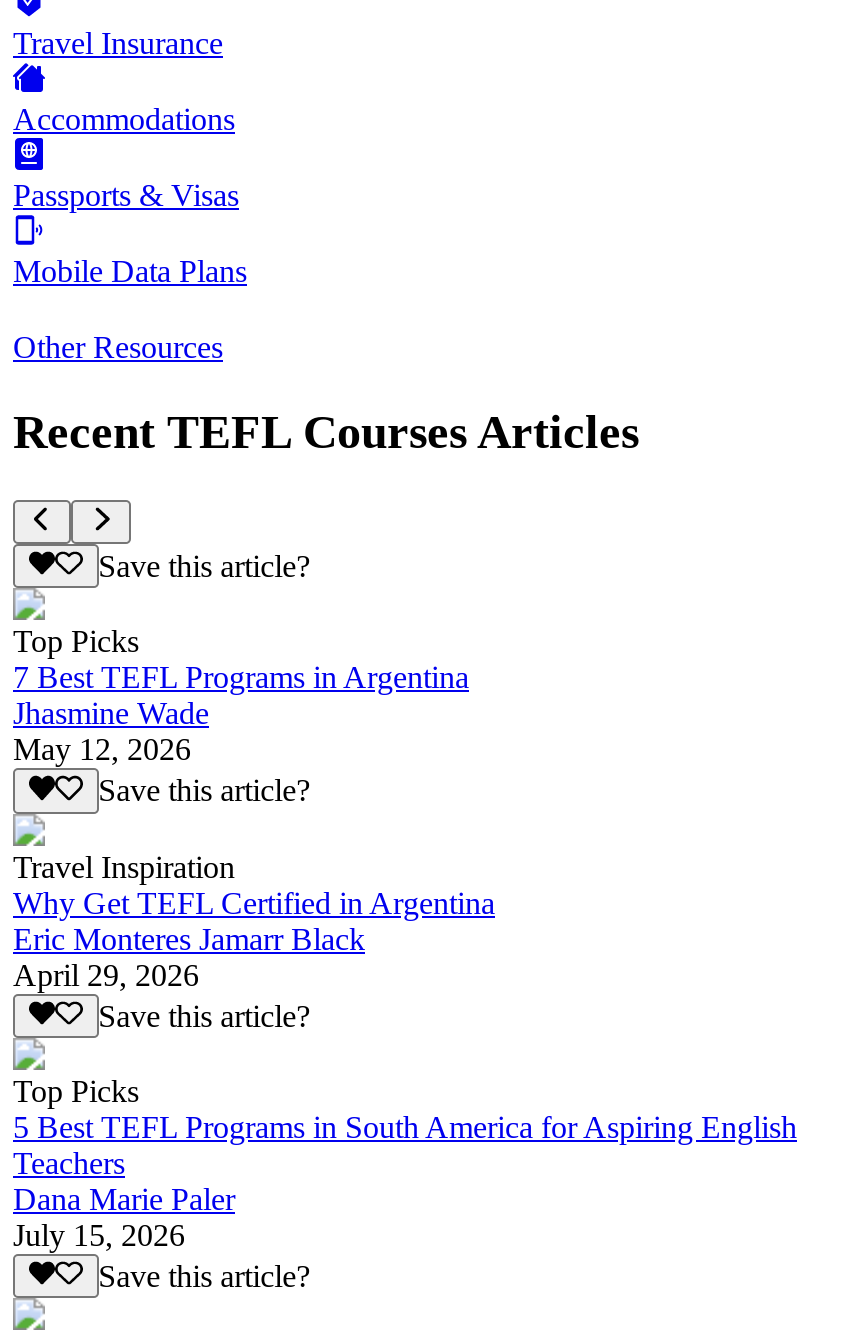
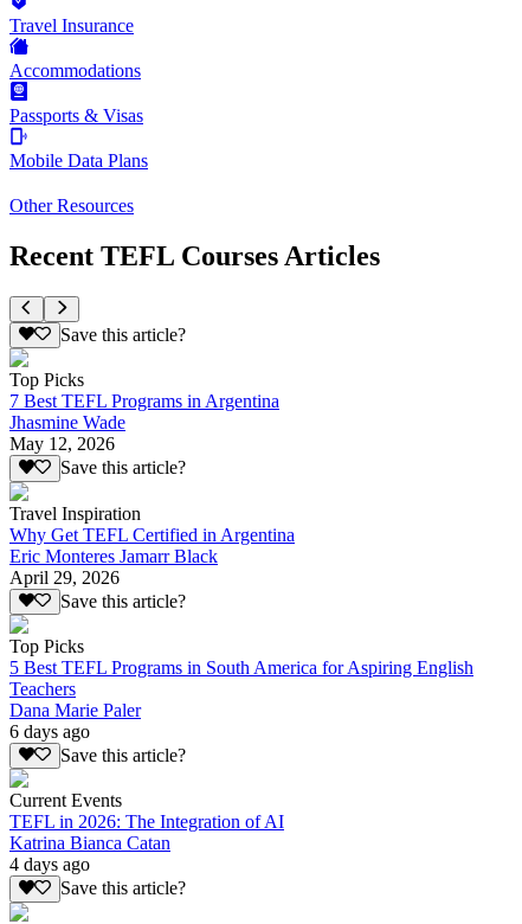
[13,1218,185,1252] July 15, 2026 -> [9,722,284,875] 6 days ago | Save this article? | Current Events | TEFL in 2026: The Integration of AI | Katrina Bianca Catan | 4 days ago

